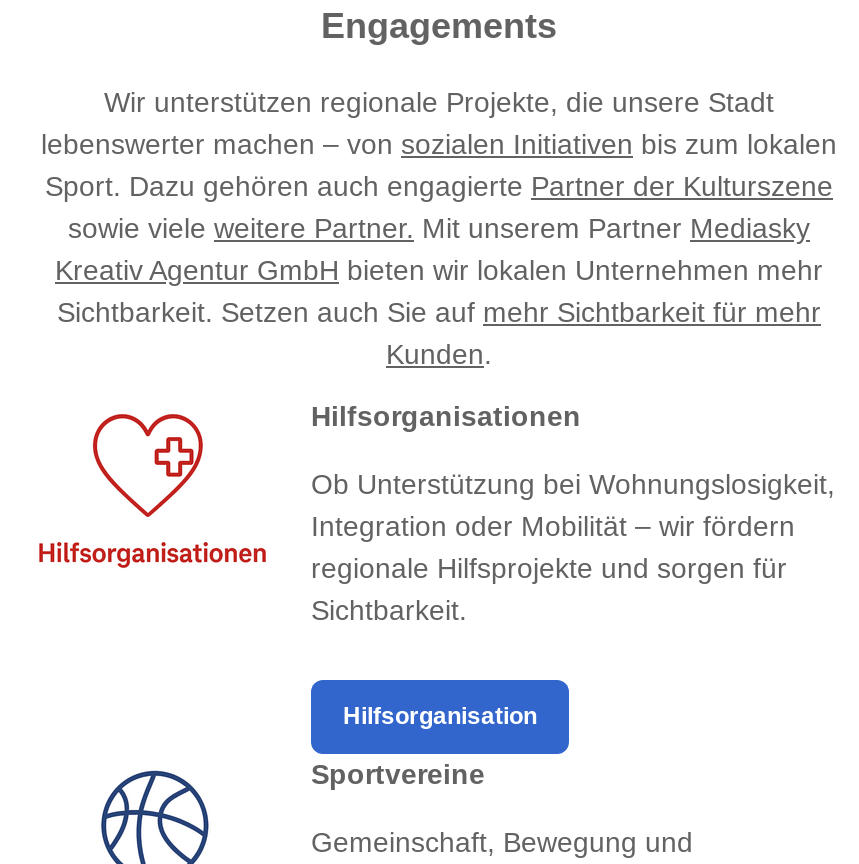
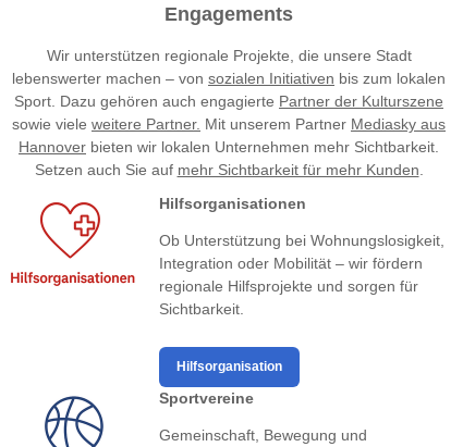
[55,212,823,370] sowie viele weitere Partner. Mit unserem Partner Mediasky | Kreativ Agentur GmbH bieten wir lokalen Unternehmen mehr | Sichtbarkeit. Setzen auch Sie auf mehr Sichtbarkeit für mehr | Kunden. -> [12,115,446,178] sowie viele weitere Partner. Mit unserem Partner Mediasky aus | Hannover bieten wir lokalen Unternehmen mehr Sichtbarkeit. | Setzen auch Sie auf mehr Sichtbarkeit für mehr Kunden.

